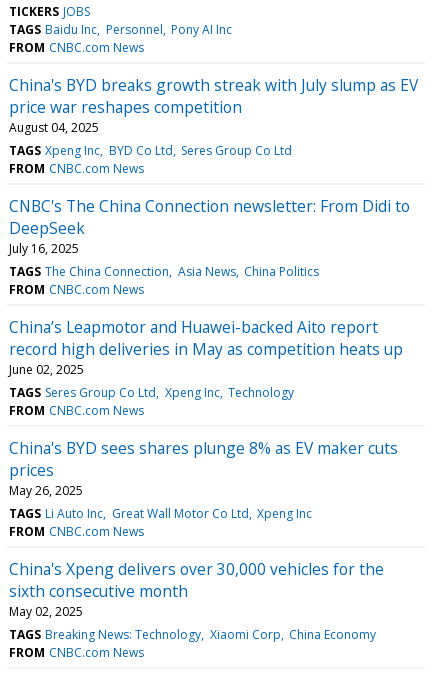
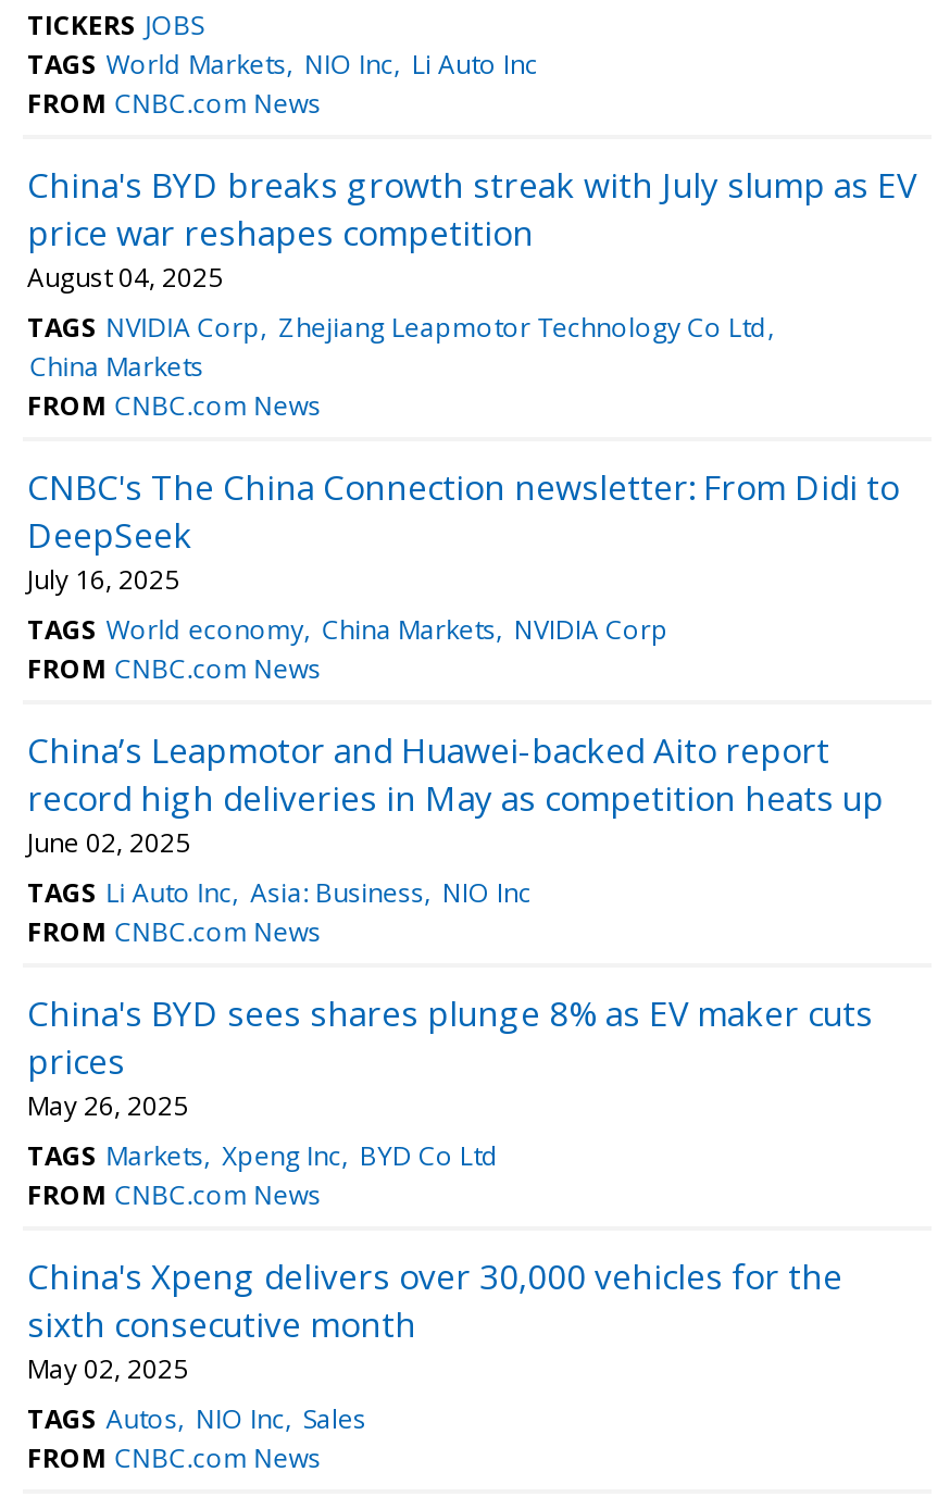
[9,21,232,38] TAGS Baidu Inc Personnel Pony AI Inc -> [27,45,538,82] TAGS World Markets NIO Inc Li Auto Inc
[9,142,292,159] TAGS Xpeng Inc BYD Co Ltd Seres Group Co Ltd -> [27,308,768,384] TAGS NVIDIA Corp Zhejiang Leapmotor Technology Co Ltd | China Markets
[9,263,319,280] TAGS The China Connection Asia News China Politics -> [27,611,668,648] TAGS World economy China Markets NVIDIA Corp
[9,384,294,401] TAGS Seres Group Co Ltd Xpeng Inc Technology -> [27,874,531,911] TAGS Li Auto Inc Asia: Business NIO Inc
[9,505,312,522] TAGS Li Auto Inc Great Wall Motor Co Ltd Xpeng Inc -> [27,1137,499,1174] TAGS Markets Xpeng Inc BYD Co Ltd
[9,626,376,643] TAGS Breaking News: Technology Xiaomi Corp China Economy -> [27,1400,366,1437] TAGS Autos NIO Inc Sales

